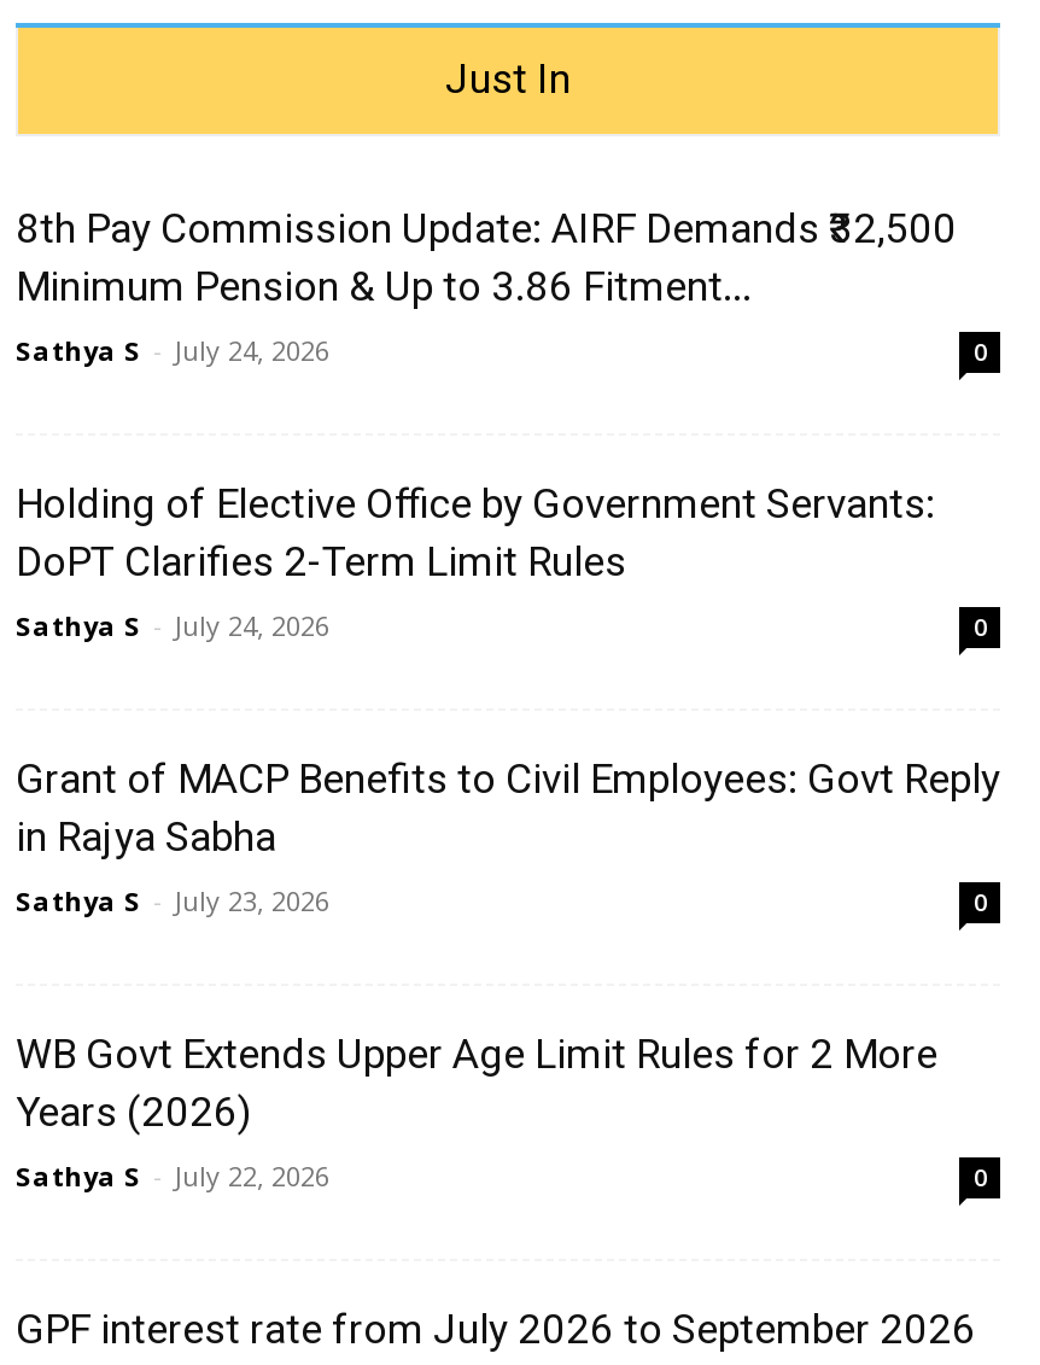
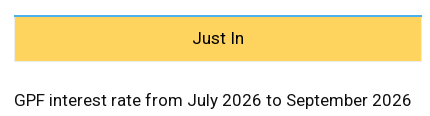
[16,205,1000,1194] 8th Pay Commission Update: AIRF Demands ₹32,500 | Minimum Pension & Up to 3.86 Fitment... | Sathya S - July 24, 2026 | 0 | Holding of Elective Office by Government Servants: | DoPT Clarifies 2-Term Limit Rules | Sathya S - July 24, 2026 | 0 | Grant of MACP Benefits to Civil Employees: Govt Reply | in Rajya Sabha | Sathya S - July 23, 2026 | 0 | WB Govt Extends Upper Age Limit Rules for 2 More | Years (2026) | Sathya S - July 22, 2026 | 0 -> none

